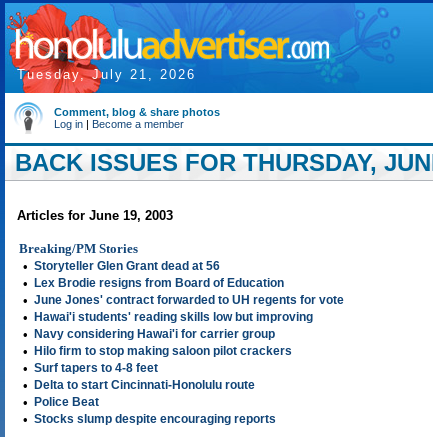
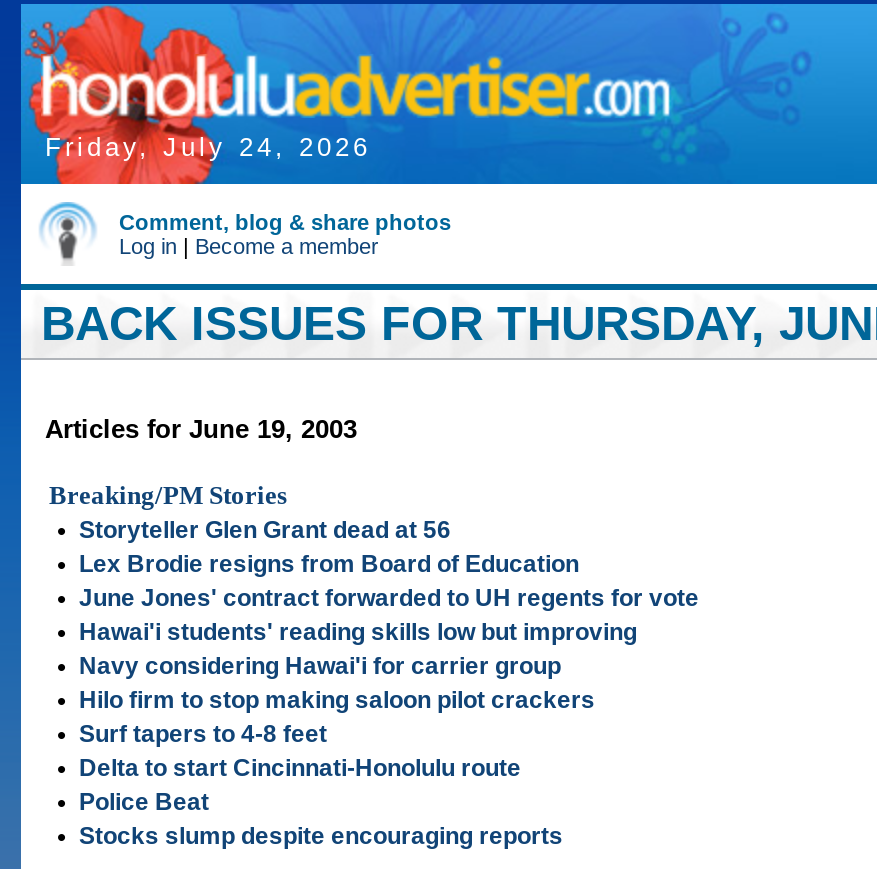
[17,67,196,82] Tuesday, July 21, 2026 -> [45,132,371,162] Friday, July 24, 2026

